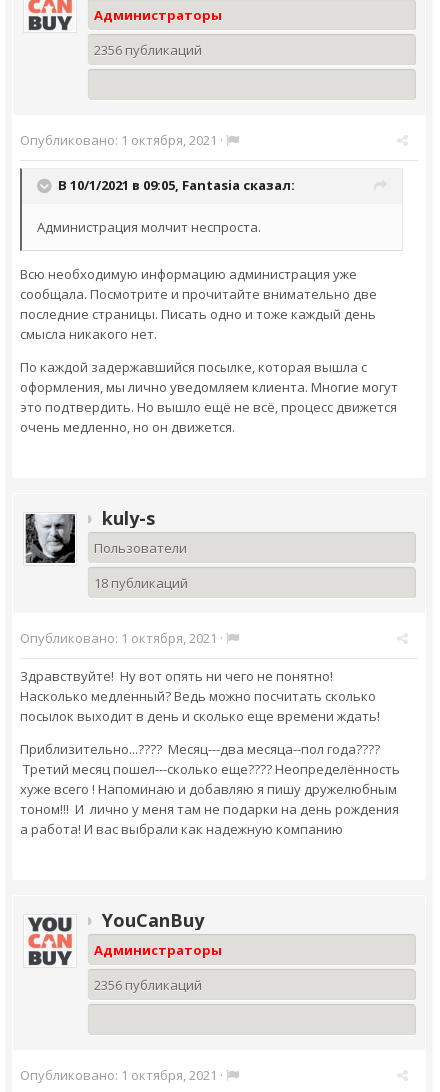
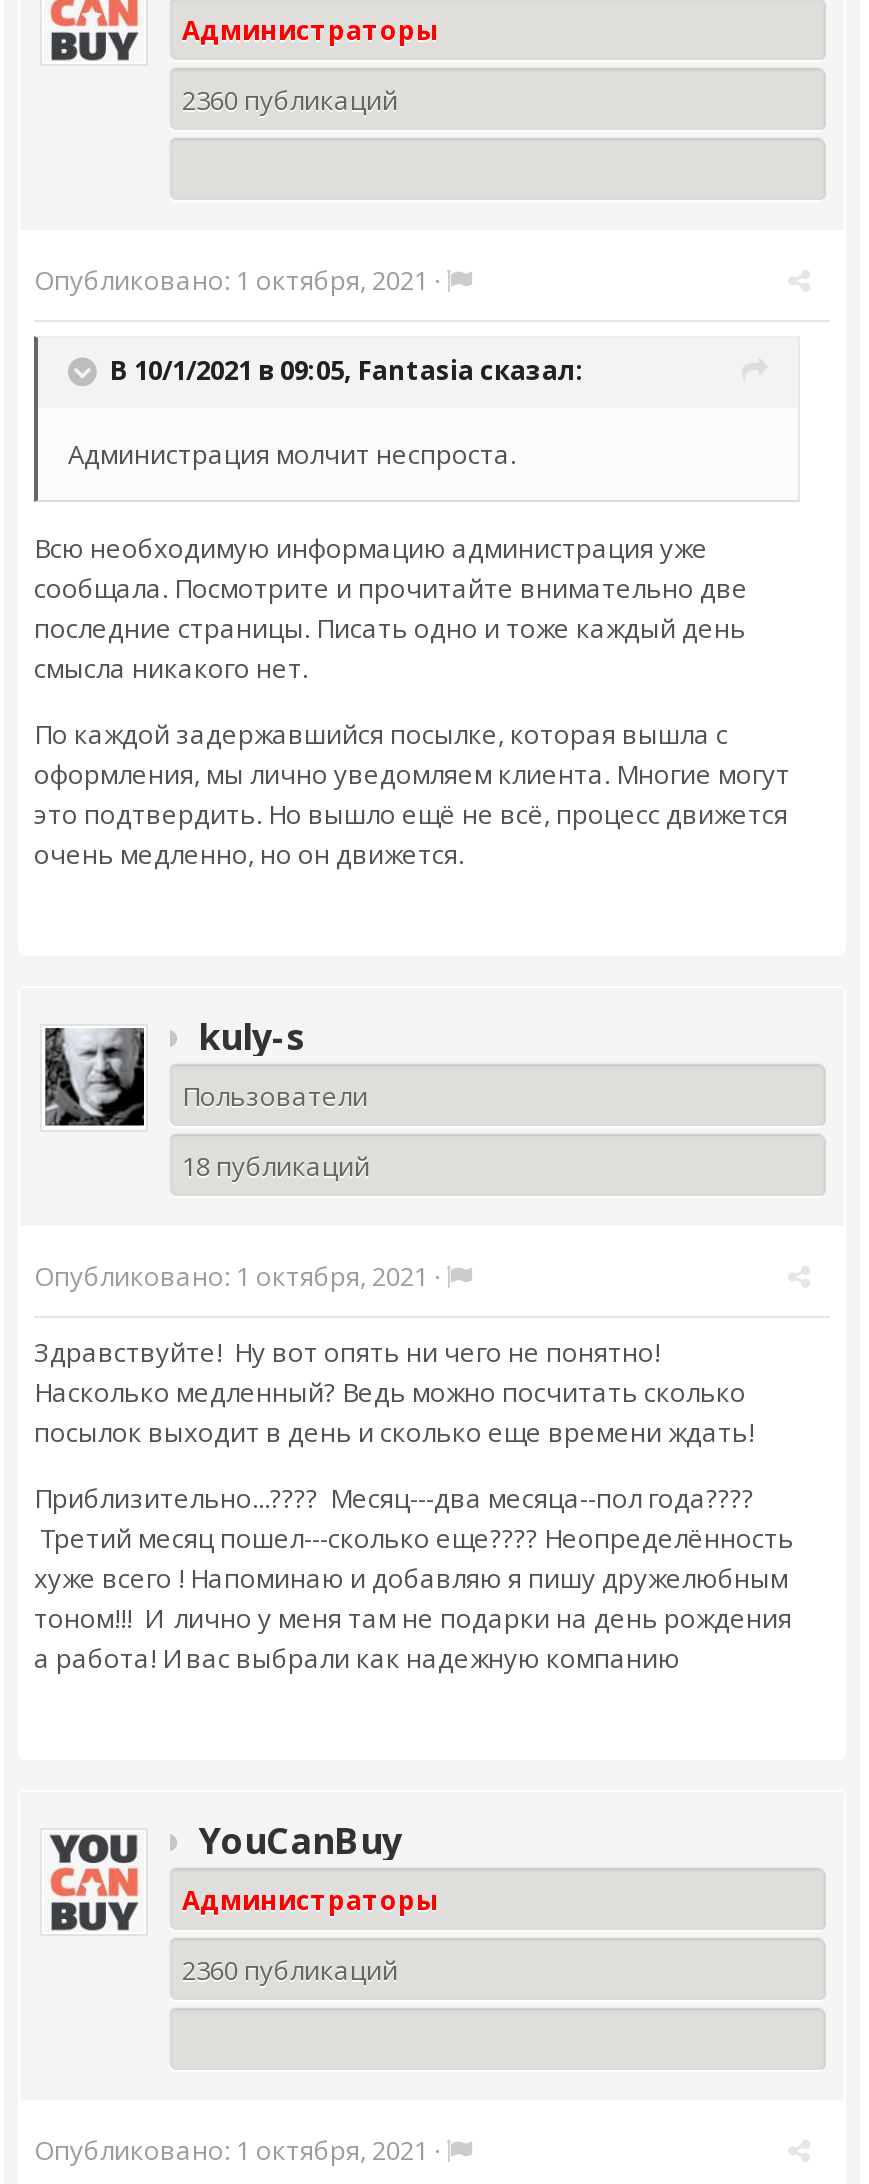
[94,40,202,58] 2356 публикаций -> [182,81,398,117] 2360 публикаций
[94,975,202,993] 2356 публикаций -> [182,1951,398,1987] 2360 публикаций

